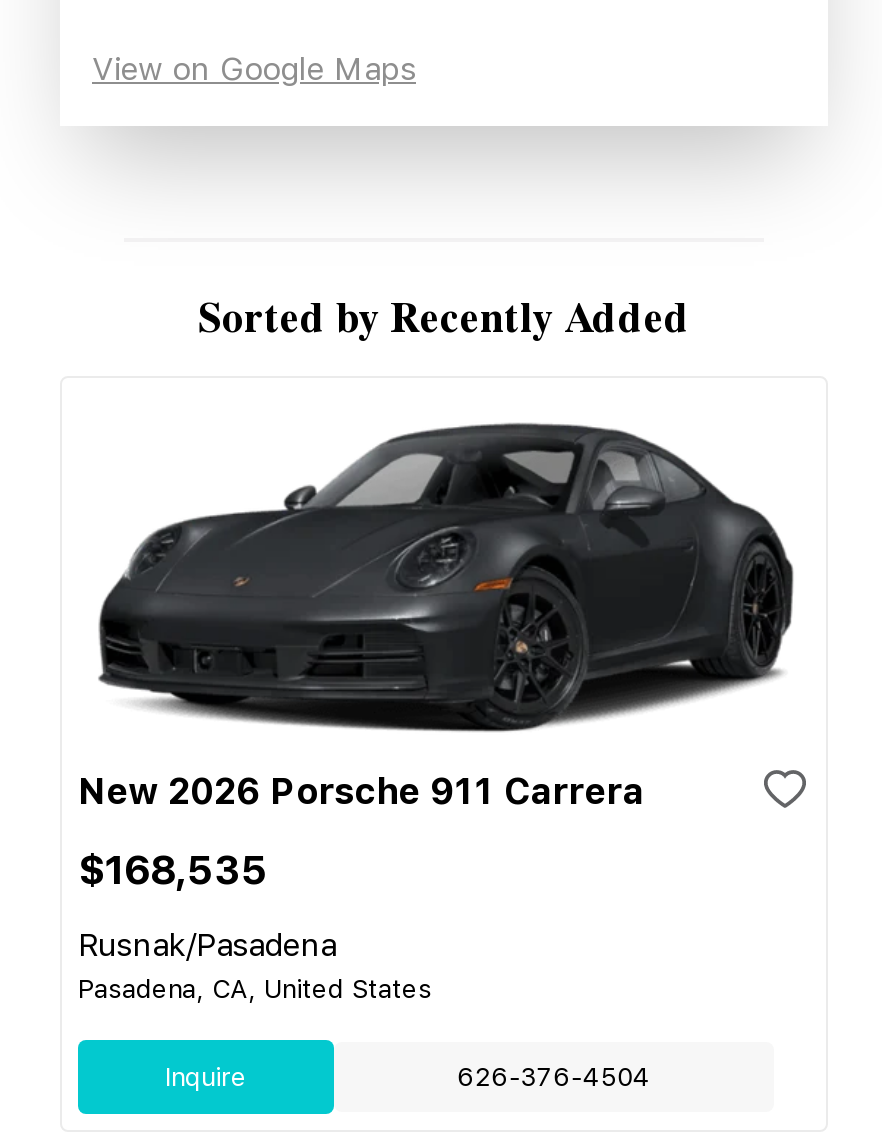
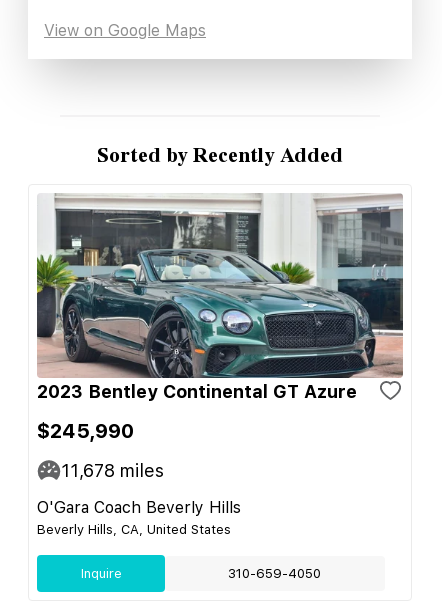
[78,396,810,1004] [image] | New 2026 Porsche 911 Carrera | $168,535 | Rusnak/Pasadena | Pasadena, CA, United States -> [36,193,404,537] [image] | 2023 Bentley Continental GT Azure | $245,990 | 11,678 miles | O'Gara Coach Beverly Hills | Beverly Hills, CA, United States
[457,1062,651,1092] 626-376-4504 -> [228,566,321,581] 310-659-4050

